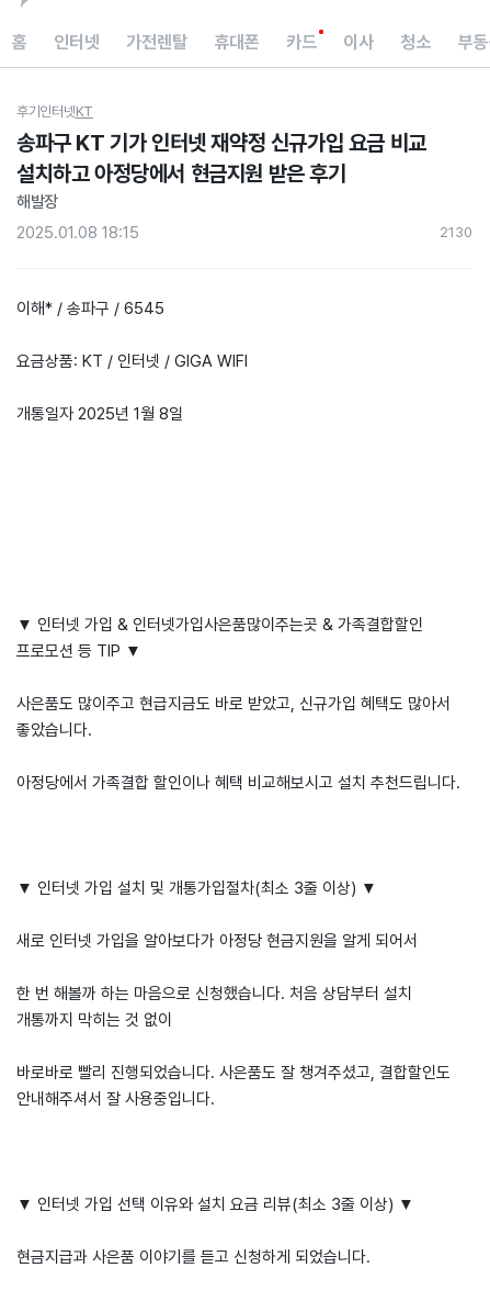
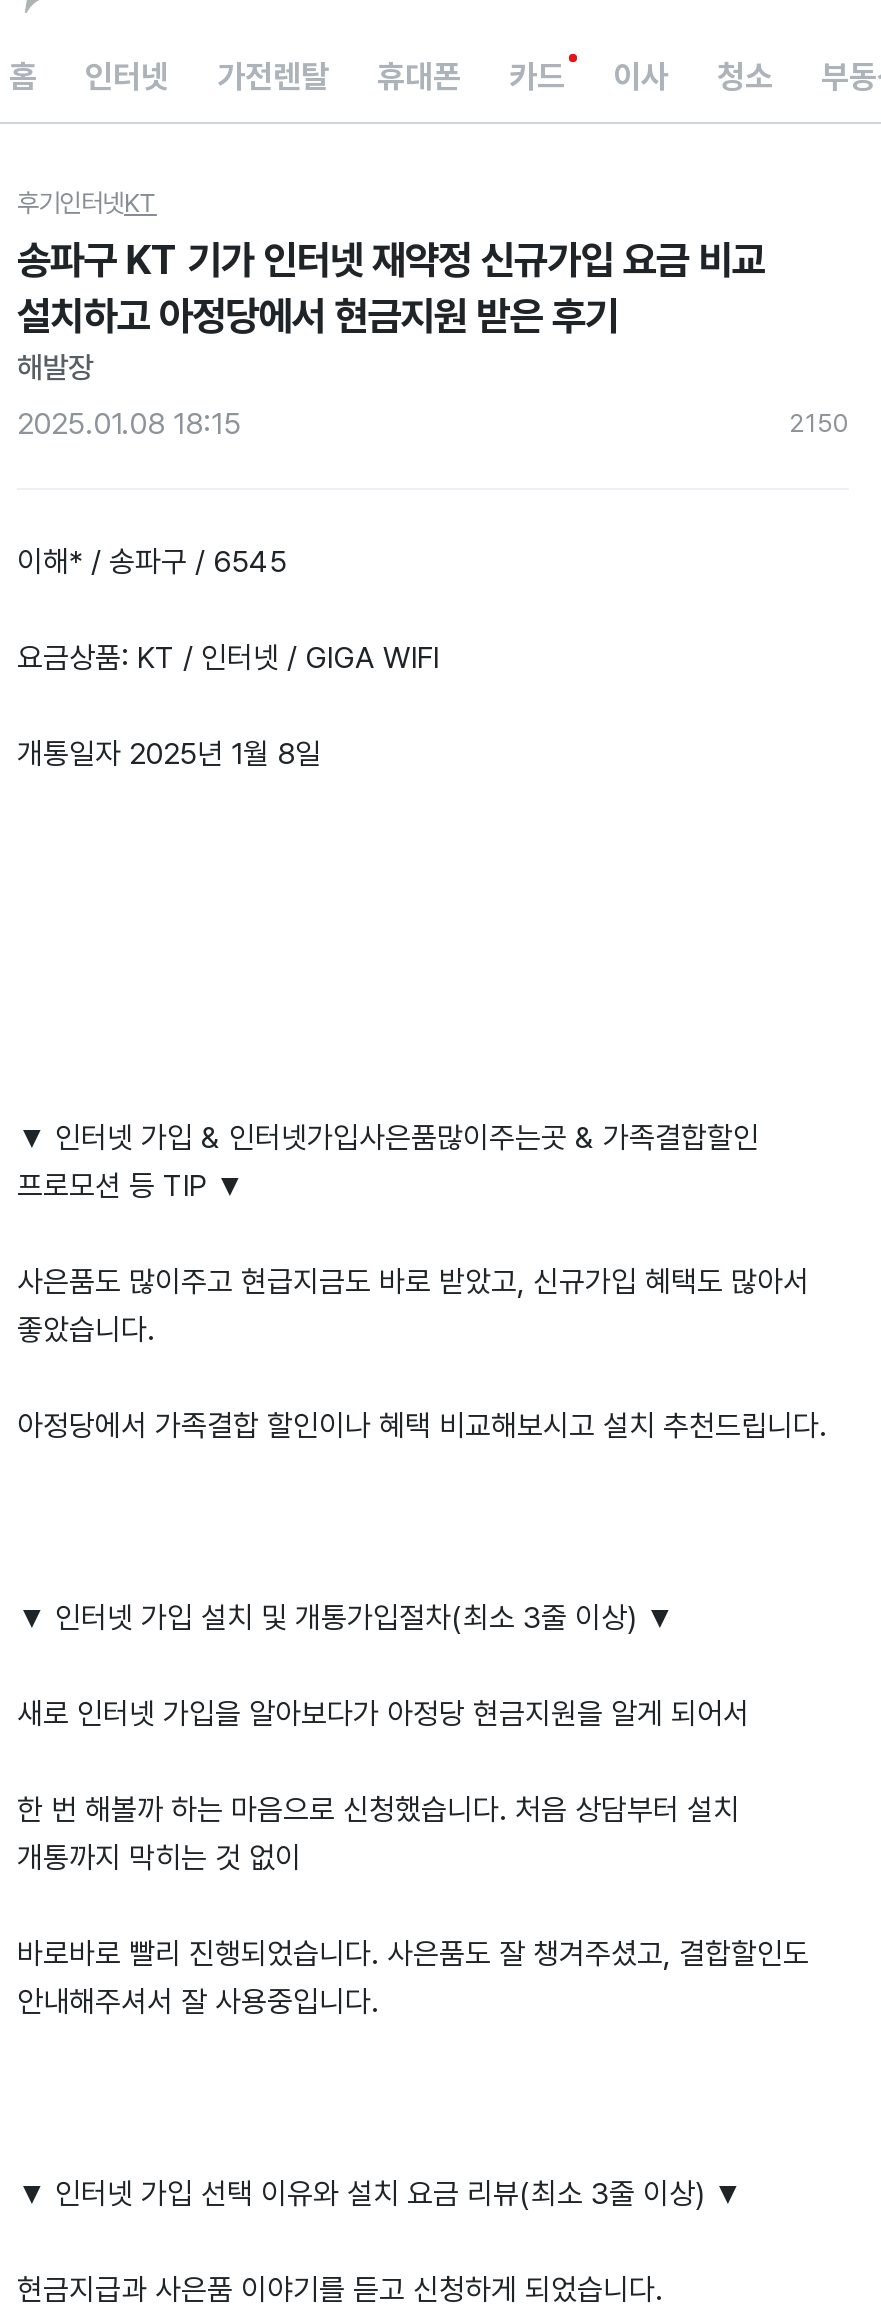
[440,224,472,240] 2130 -> [789,408,849,438] 2150

